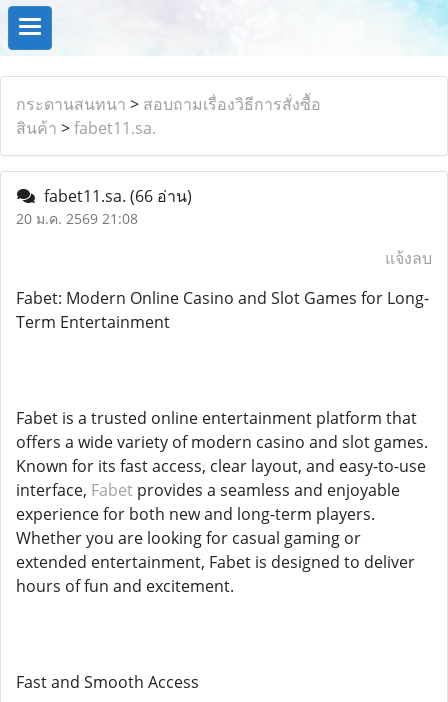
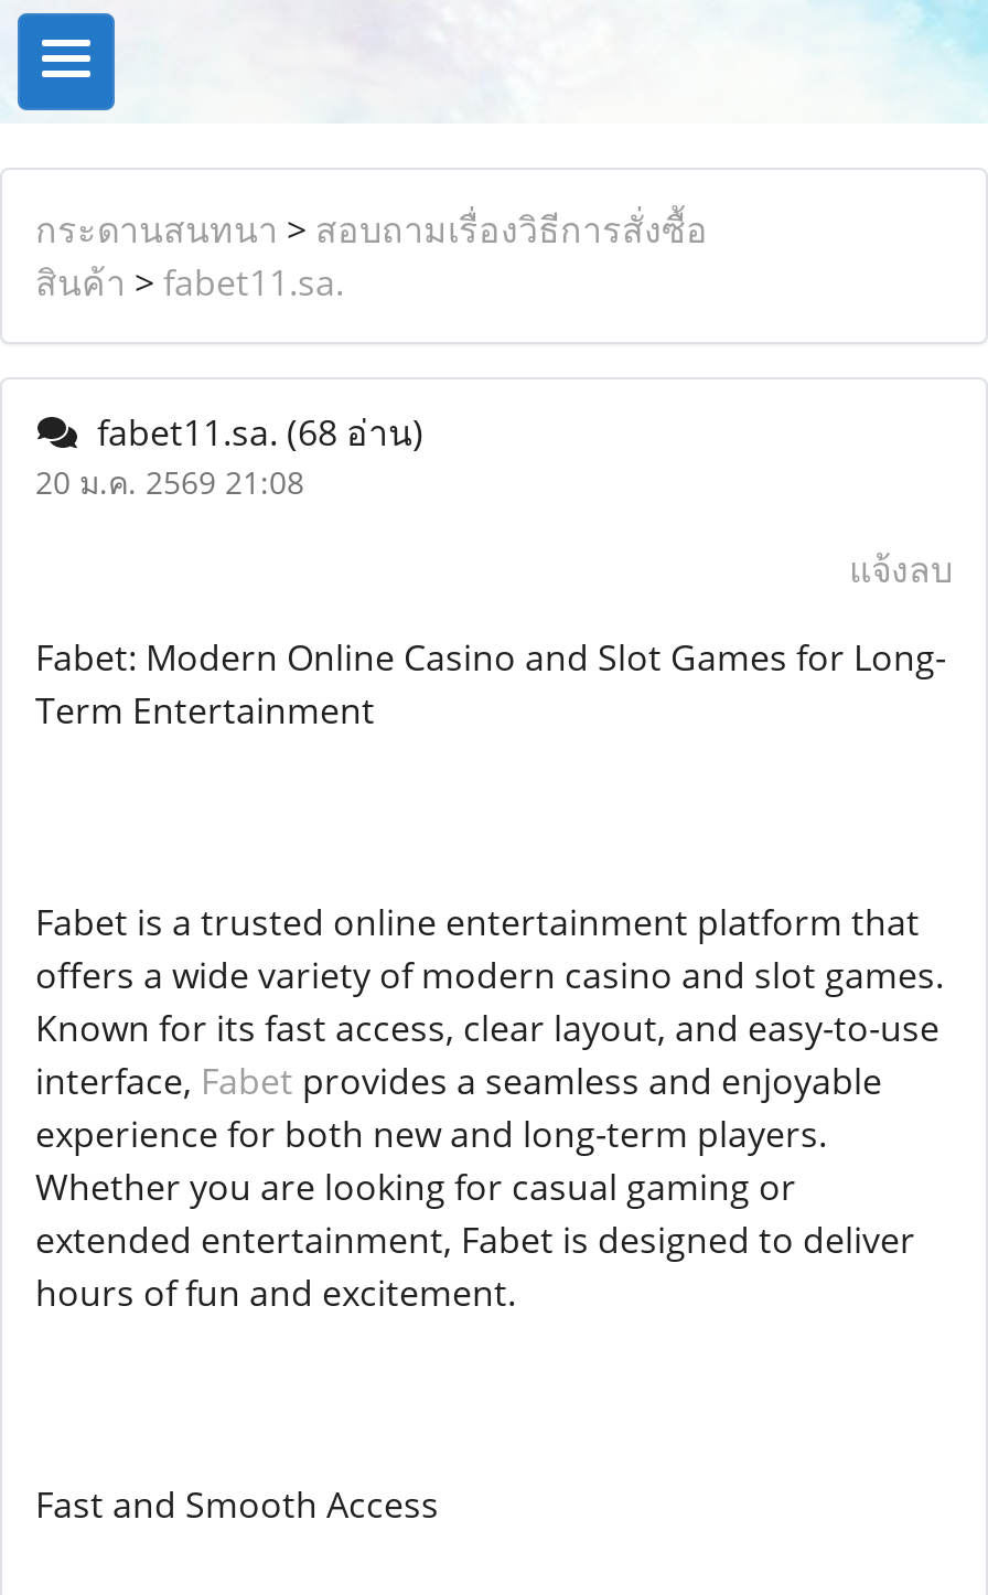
[36,185,192,207] fabet11.sa. (66 อ่าน) -> [79,408,423,457] fabet11.sa. (68 อ่าน)

